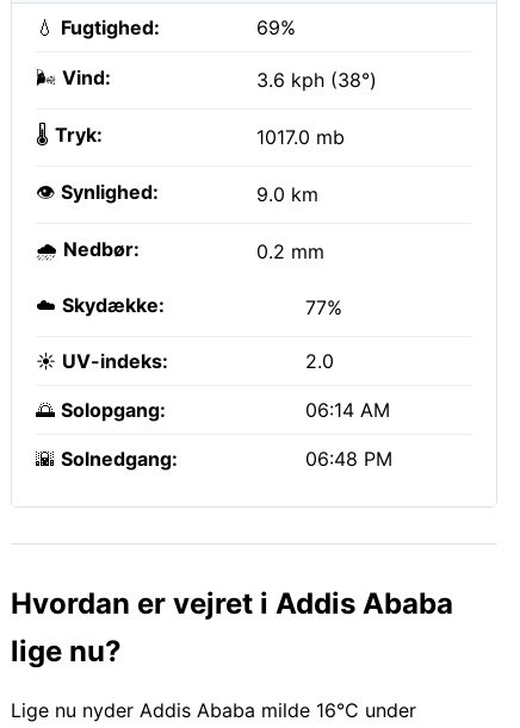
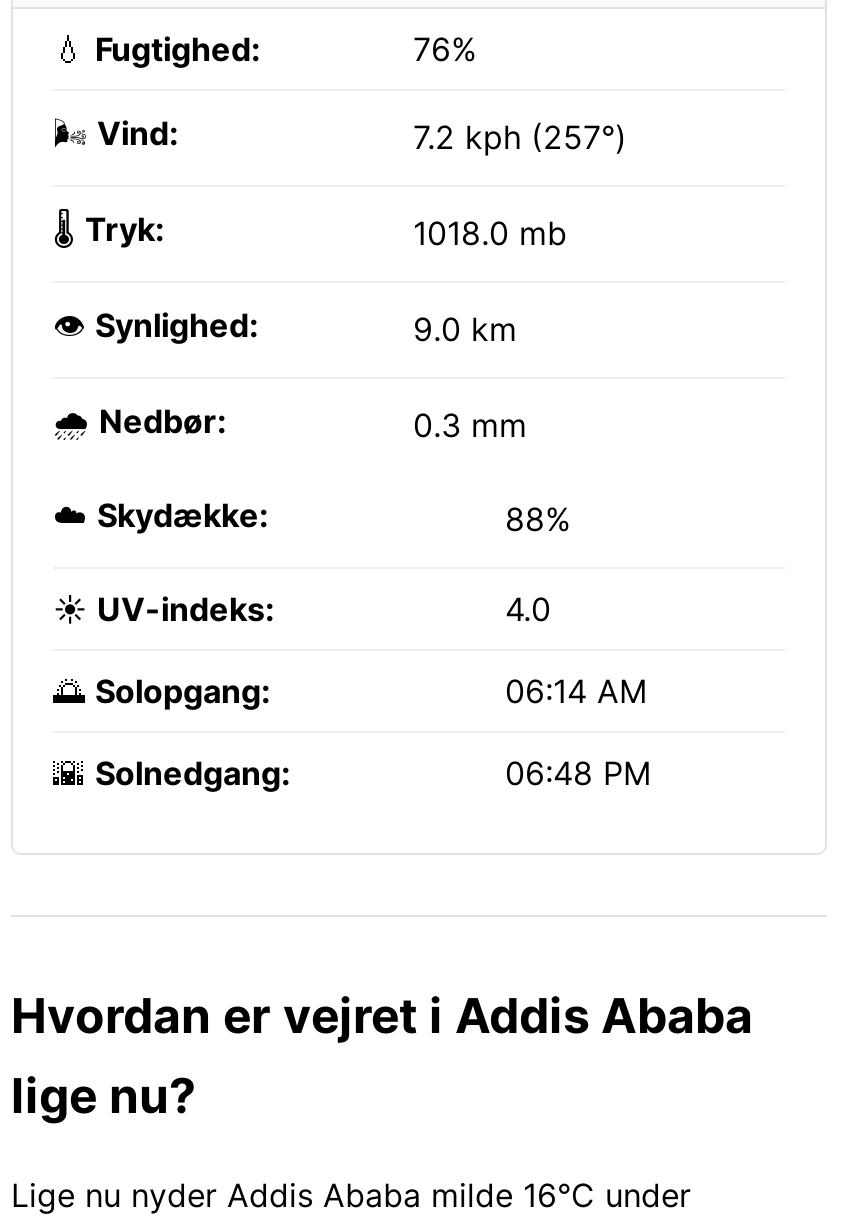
[256,15,296,39] 69% -> [413,29,477,69] 76%
[256,68,377,92] 3.6 kph (38°) -> [413,117,627,157] 7.2 kph (257°)
[256,125,345,149] 1017.0 mb -> [413,213,567,253] 1018.0 mb
[256,239,324,263] 0.2 mm -> [413,405,527,445] 0.3 mm
[305,295,342,319] 77% -> [505,499,571,539] 88%
[305,349,334,373] 2.0 -> [505,589,551,629] 4.0

